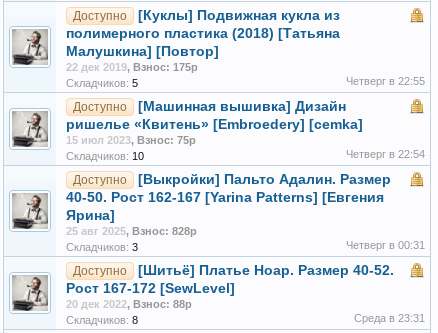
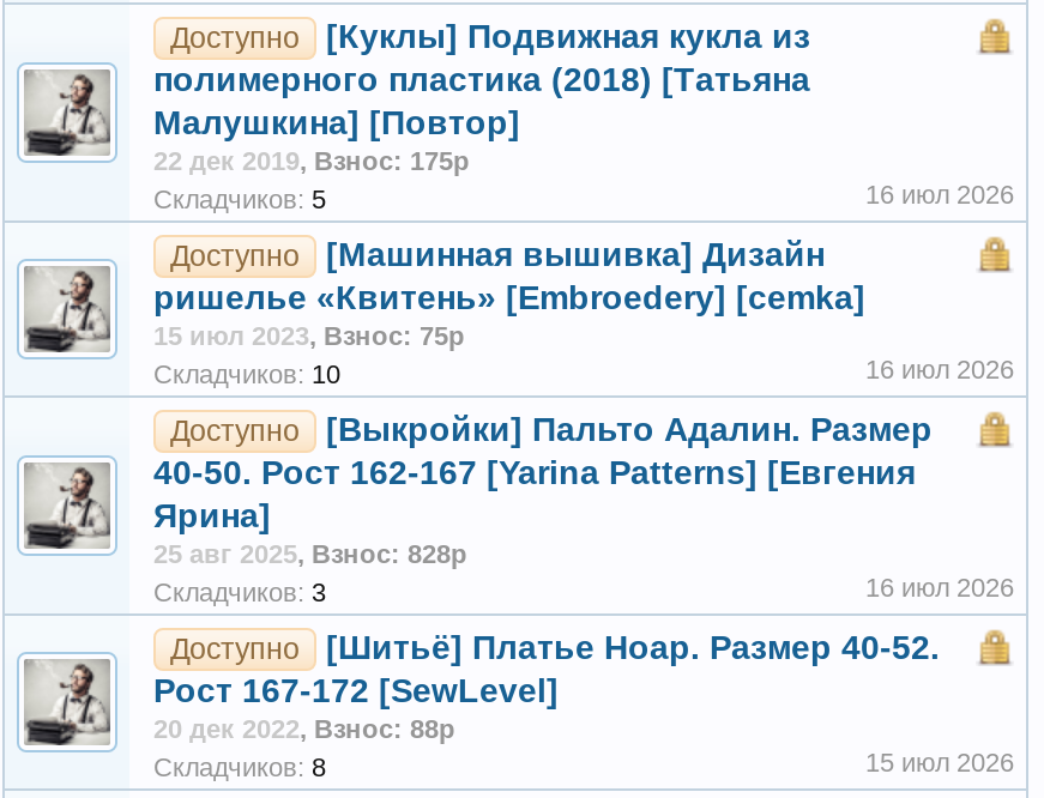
[346,75,425,87] Четверг в 22:55 -> [865,180,1014,208] 16 июл 2026
[346,148,425,160] Четверг в 22:54 -> [865,355,1014,383] 16 июл 2026
[346,239,425,251] Четверг в 00:31 -> [865,573,1014,601] 16 июл 2026
[354,312,425,324] Среда в 23:31 -> [865,748,1014,776] 15 июл 2026

